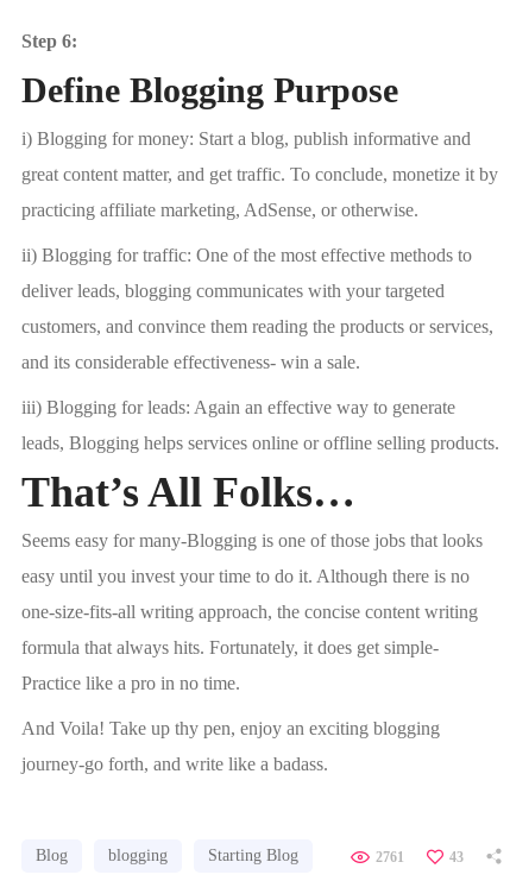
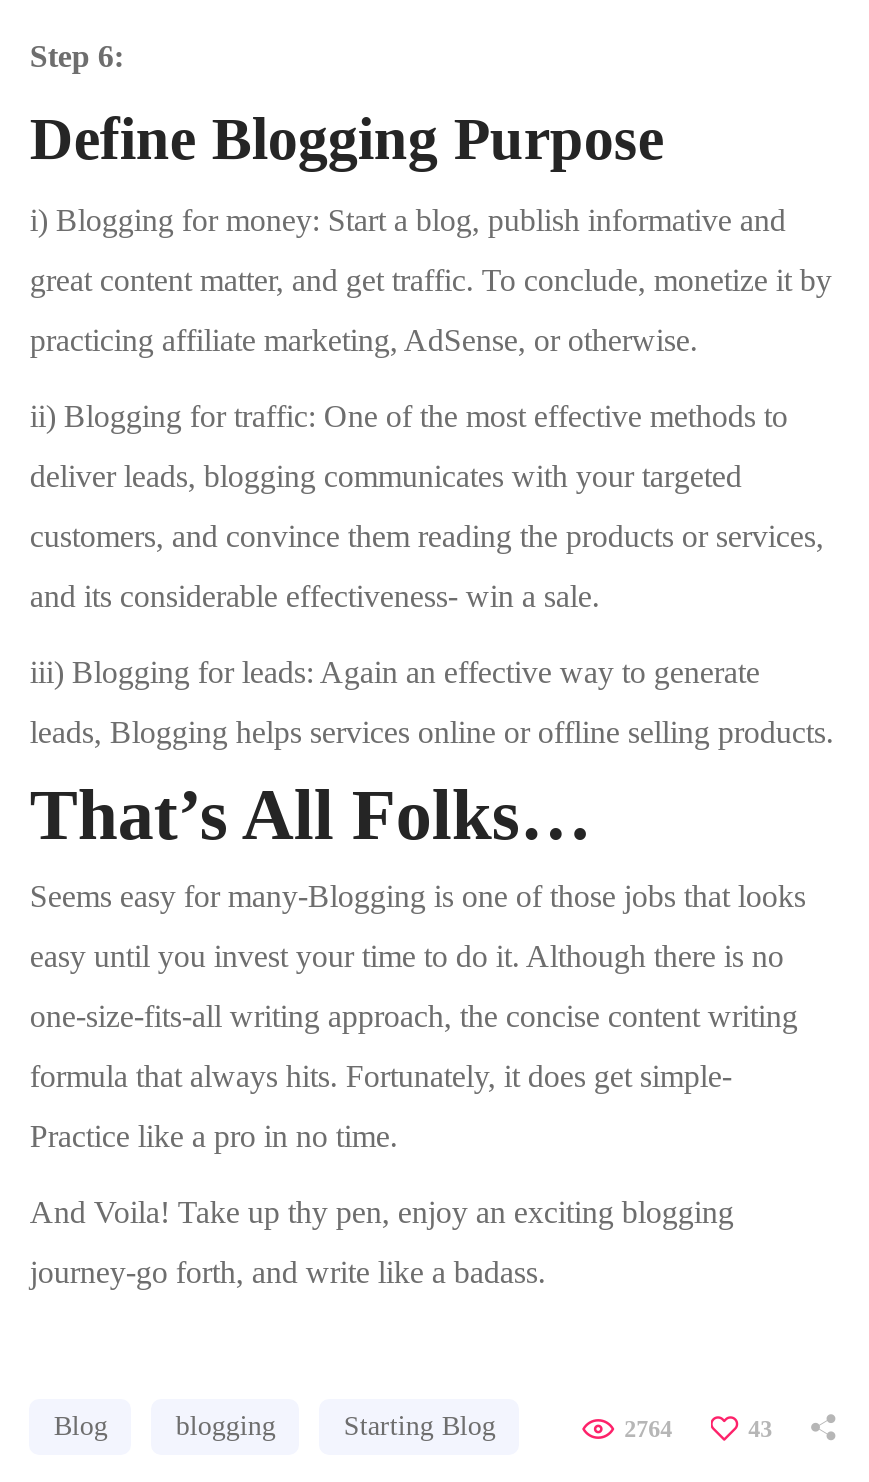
[375,849,404,866] 2761 -> [624,1415,672,1443] 2764

